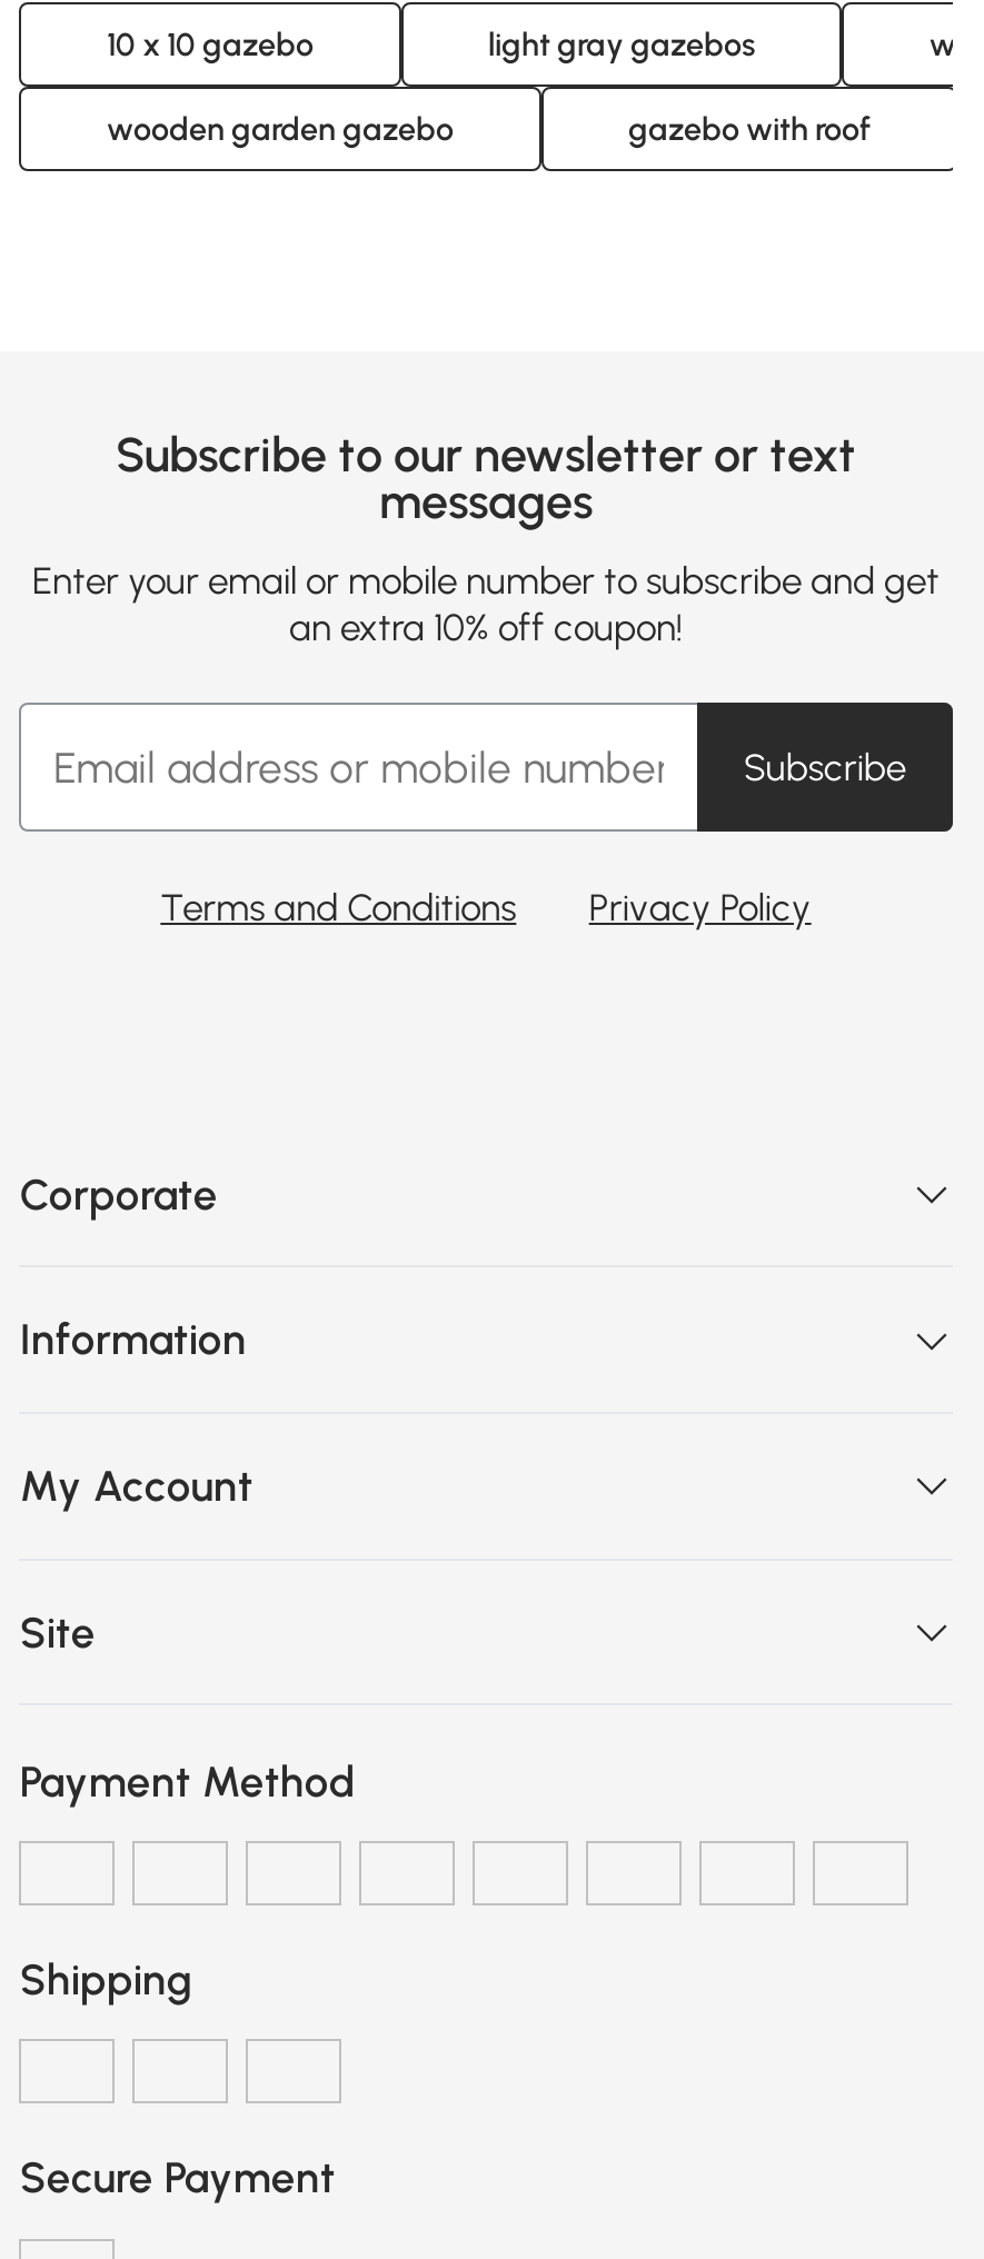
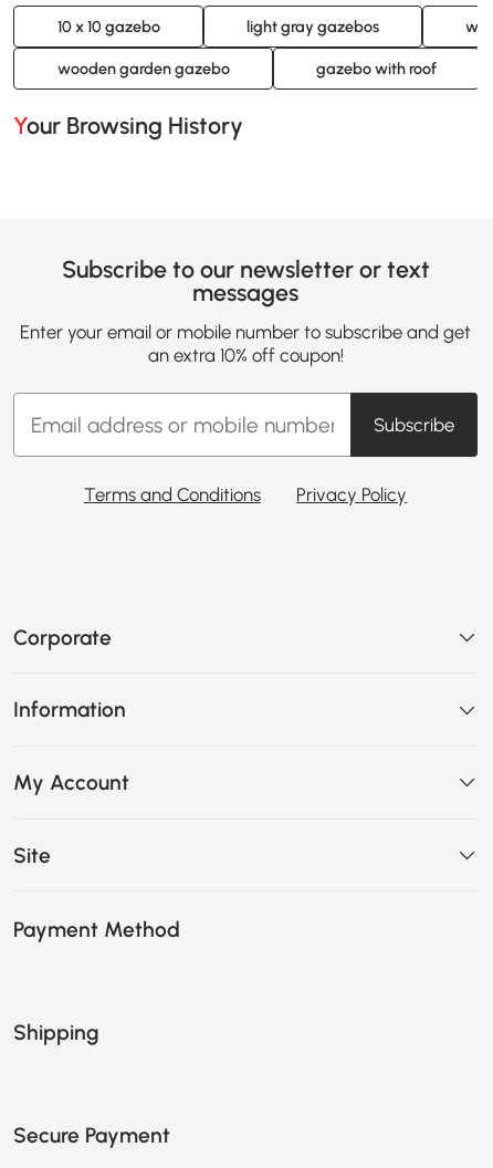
none -> [27,112,244,140] Your Browsing History

